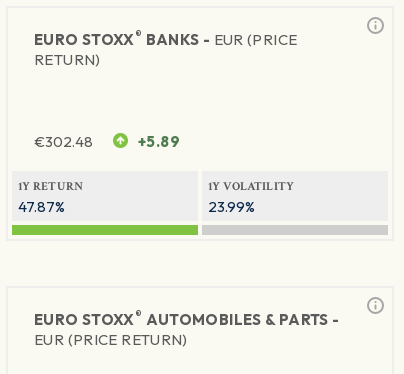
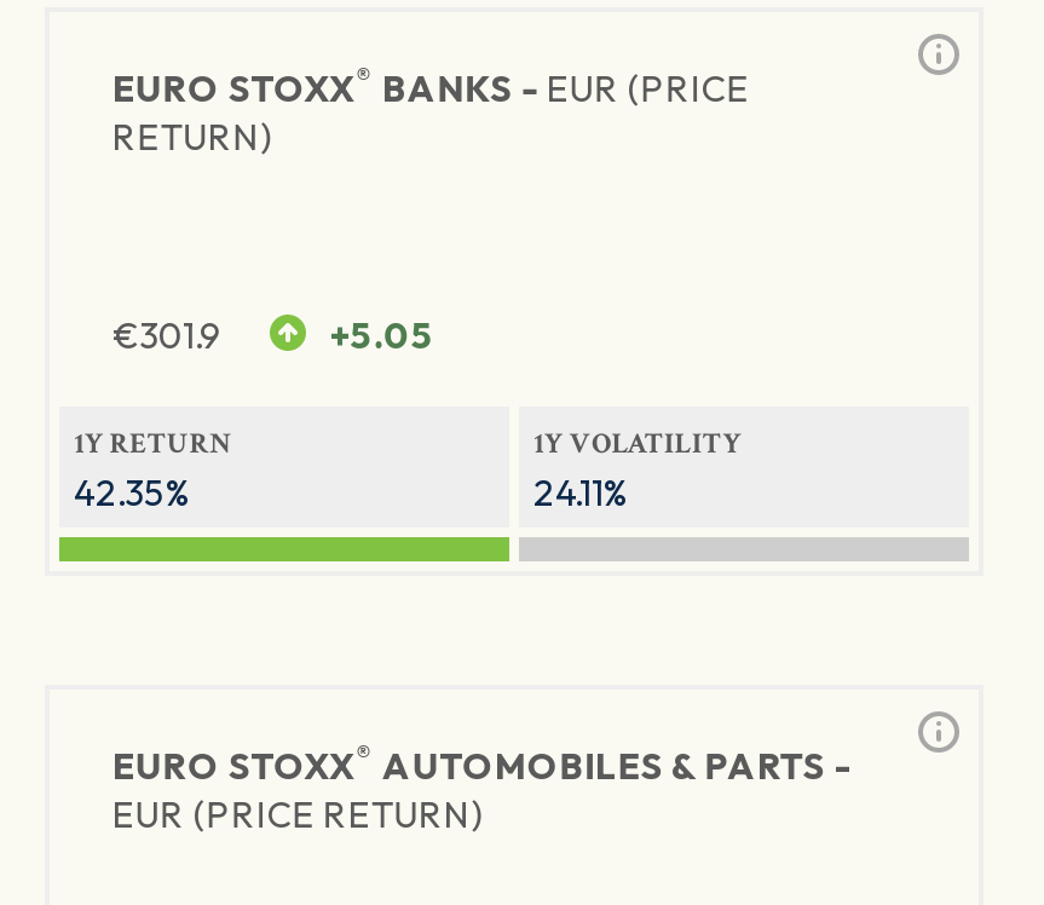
[34,132,93,151] €302.48 -> [113,312,221,358] €301.9
[138,132,180,151] +5.89 -> [330,312,434,358] +5.05
[18,197,65,216] 47.87% -> [74,469,190,515] 42.35%
[208,197,255,216] 23.99% -> [533,469,628,515] 24.11%

